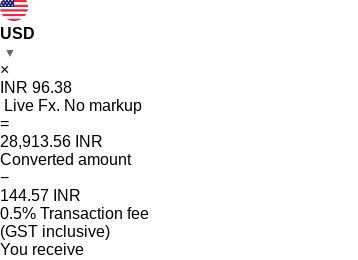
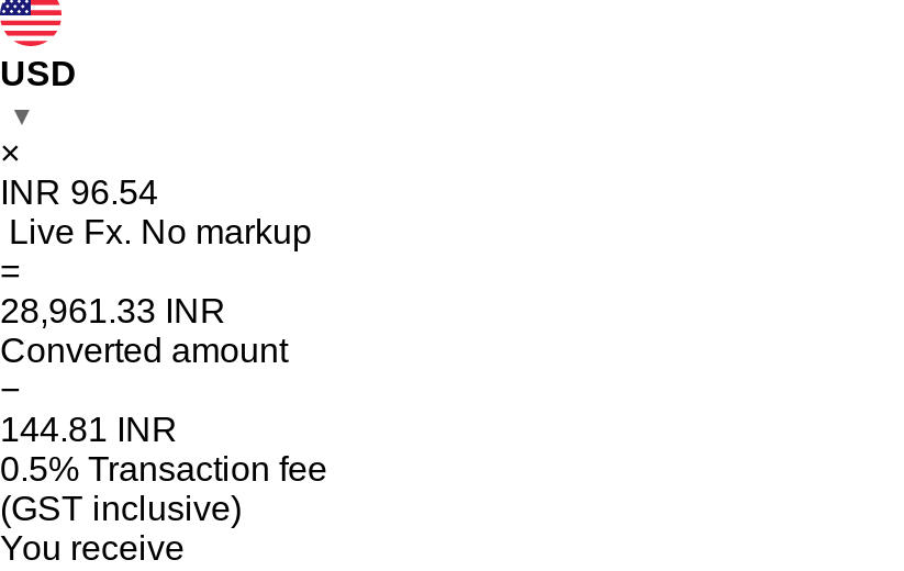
[0,78,72,95] INR 96.38 -> [0,172,158,210] INR 96.54
[0,132,103,149] 28,913.56 INR -> [0,291,226,328] 28,961.33 INR
[0,186,81,203] 144.57 INR -> [0,410,178,447] 144.81 INR

